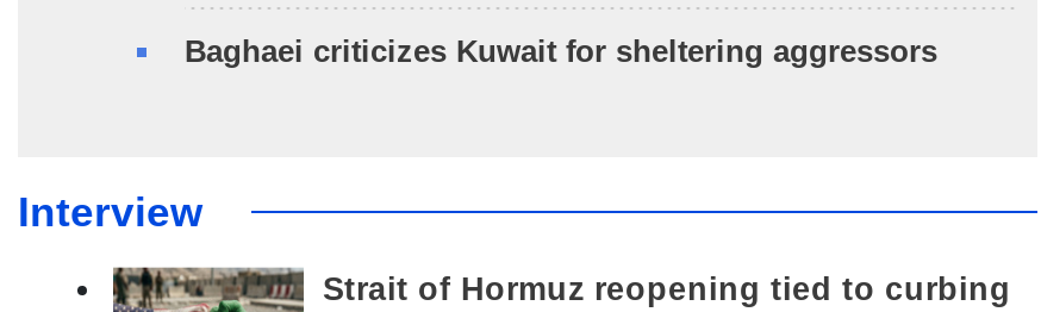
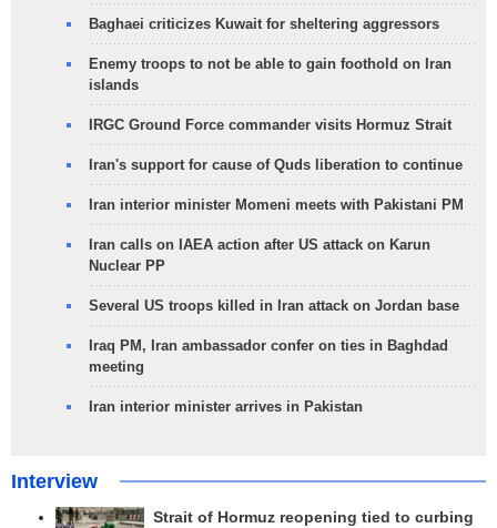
none -> [89,55,464,415] Enemy troops to not be able to gain foothold on Iran | islands | IRGC Ground Force commander visits Hormuz Strait | Iran's support for cause of Quds liberation to continue | Iran interior minister Momeni meets with Pakistani PM | Iran calls on IAEA action after US attack on Karun | Nuclear PP | Several US troops killed in Iran attack on Jordan base | Iraq PM, Iran ambassador confer on ties in Baghdad | meeting | Iran interior minister arrives in Pakistan

